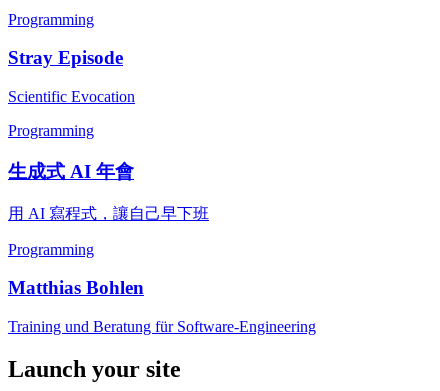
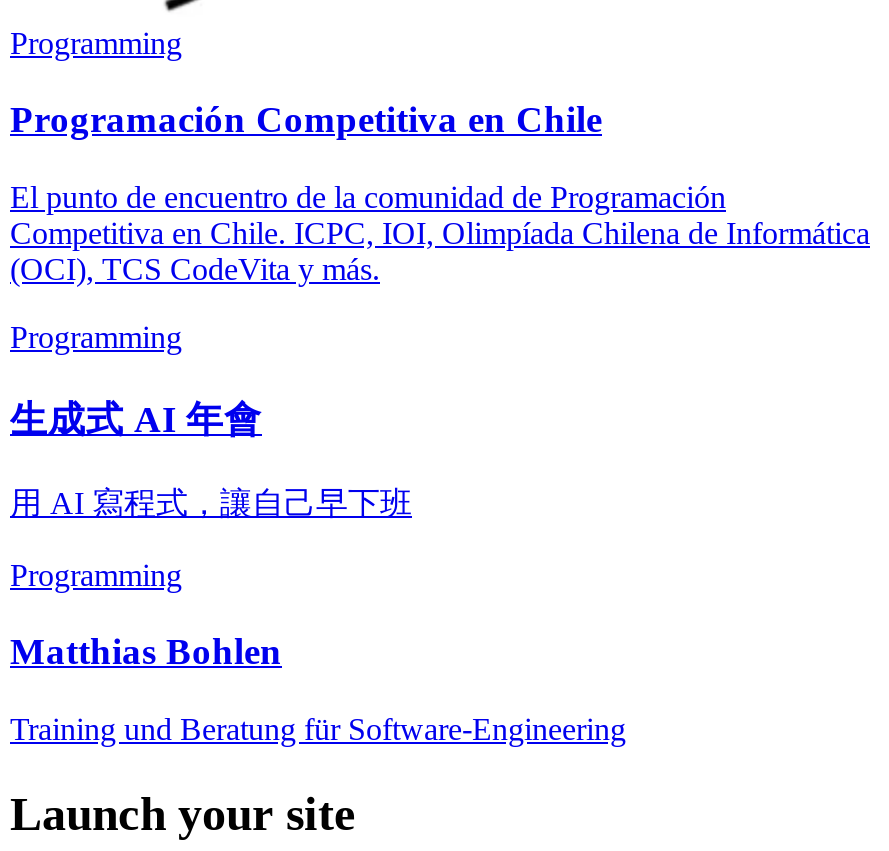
[8,47,123,68] Stray Episode -> [10,99,602,141] Programación Competitiva en Chile
[8,88,135,105] Scientific Evocation -> [10,180,870,286] El punto de encuentro de la comunidad de Programación | Competitiva en Chile. ICPC, IOI, Olimpíada Chilena de Informática | (OCI), TCS CodeVita y más.

